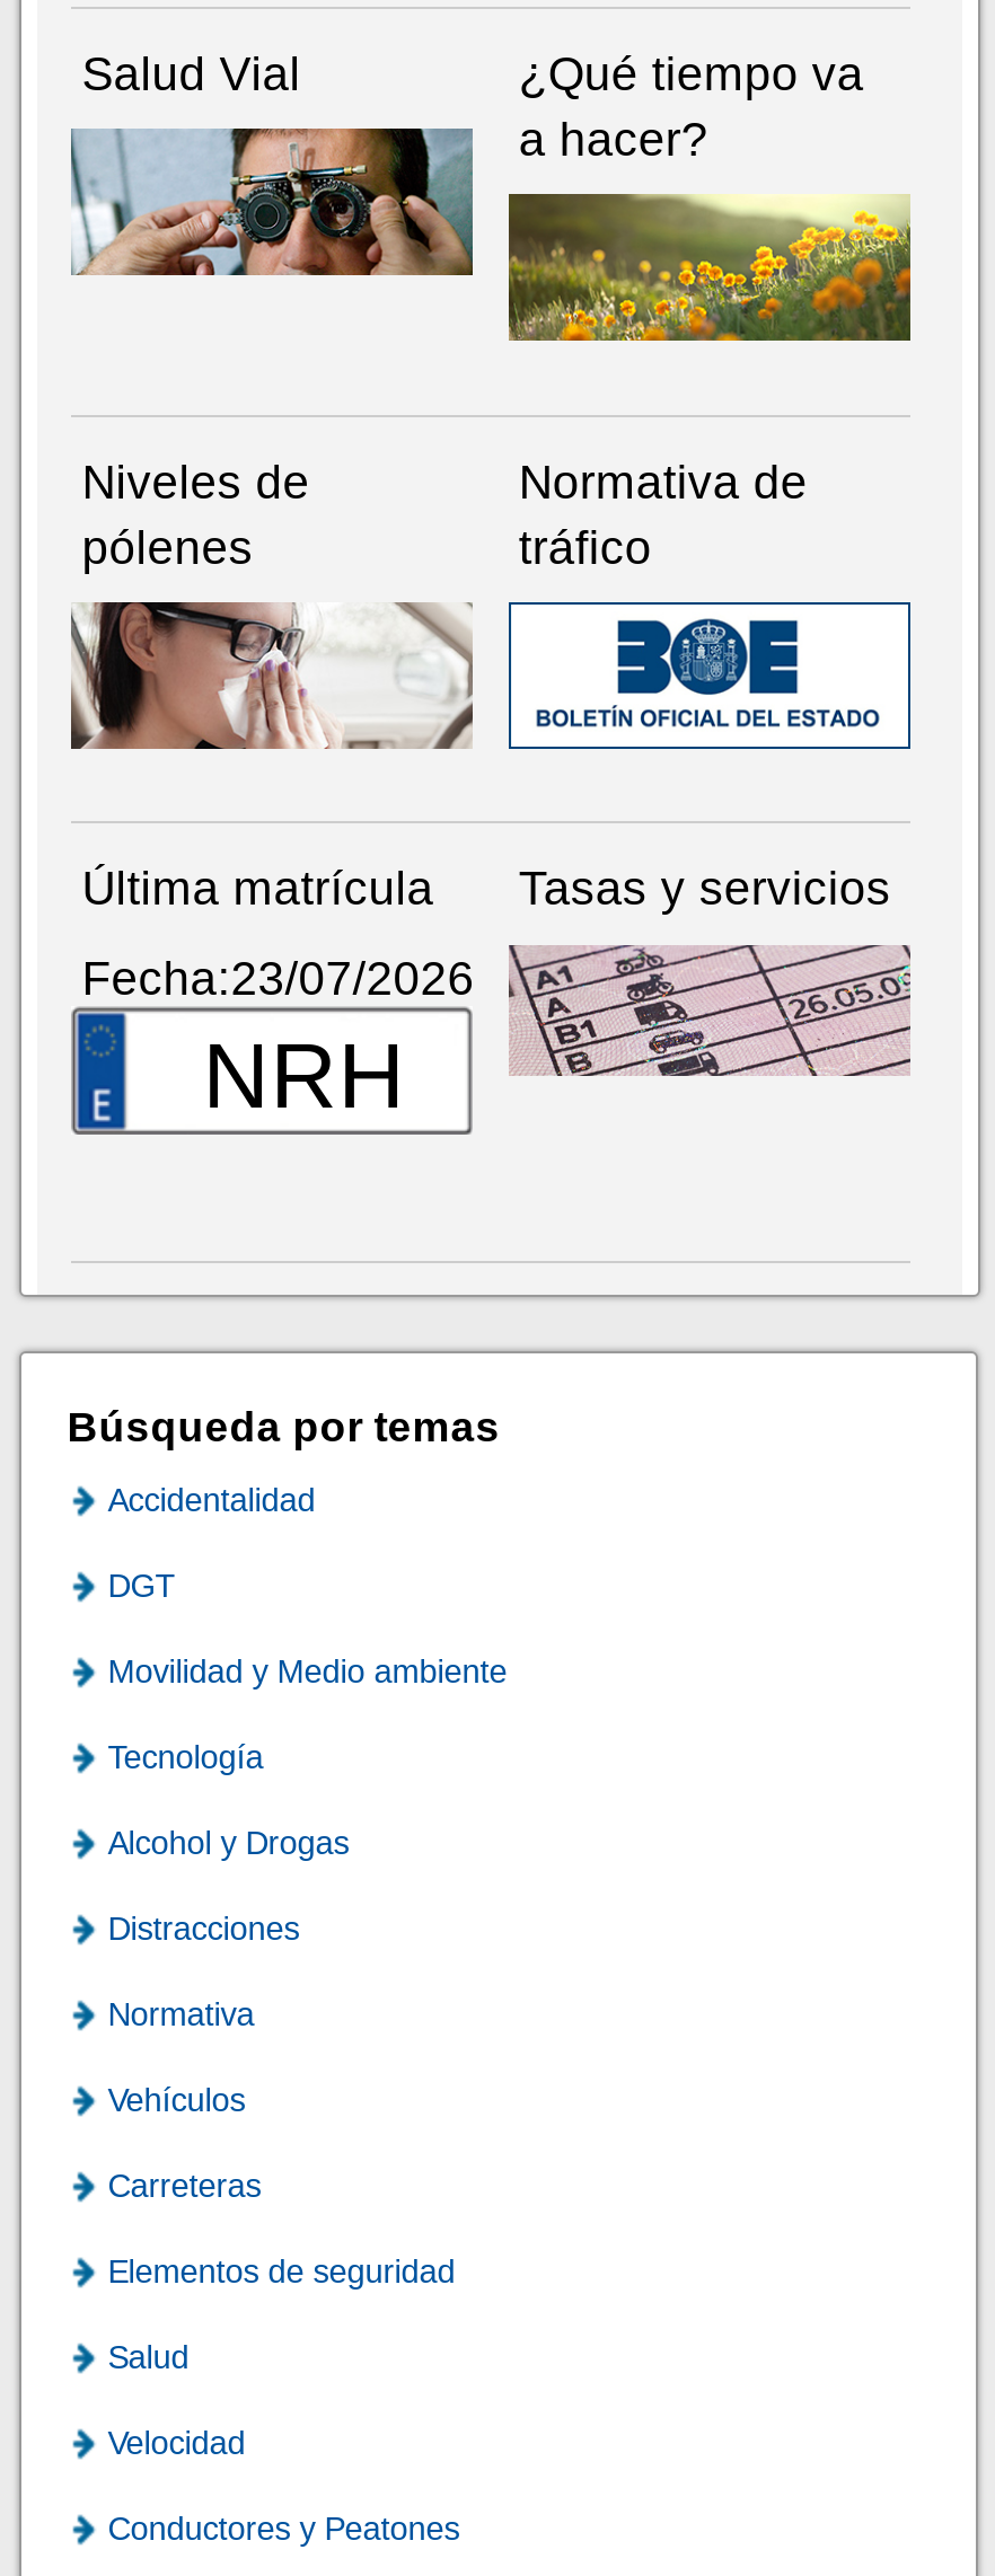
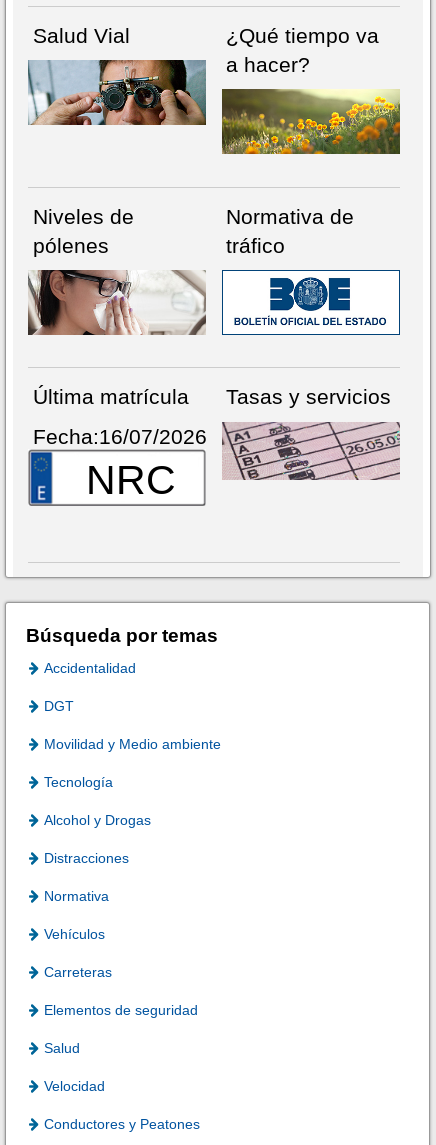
[82,951,474,1128] Fecha:23/07/2026 | NRH -> [33,425,207,503] Fecha:16/07/2026 | NRC

